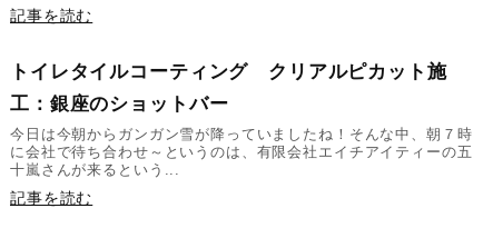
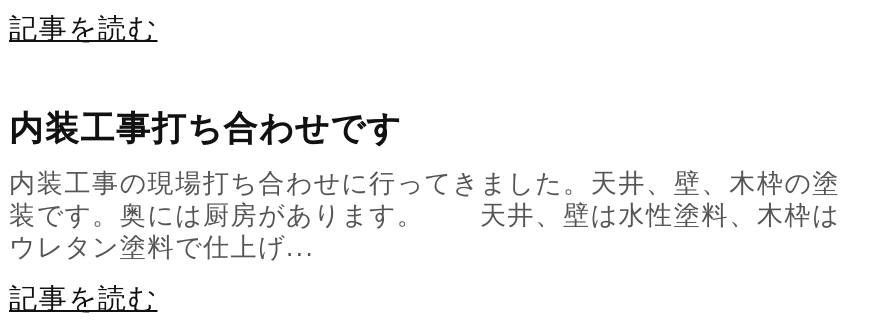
[10,61,472,177] トイレタイルコーティング クリアルピカット施 | 工：銀座のショットバー | 今日は今朝からガンガン雪が降っていましたね！そんな中、朝７時 | に会社で待ち合わせ～というのは、有限会社エイチアイティーの五 | 十嵐さんが来るという... -> [9,109,840,261] 内装工事打ち合わせです | 内装工事の現場打ち合わせに行ってきました。天井、壁、木枠の塗 | 装です。奥には厨房があります。 天井、壁は水性塗料、木枠は | ウレタン塗料で仕上げ...

